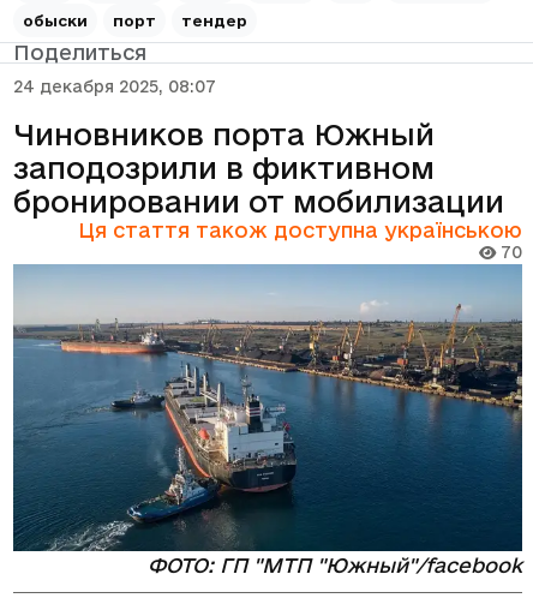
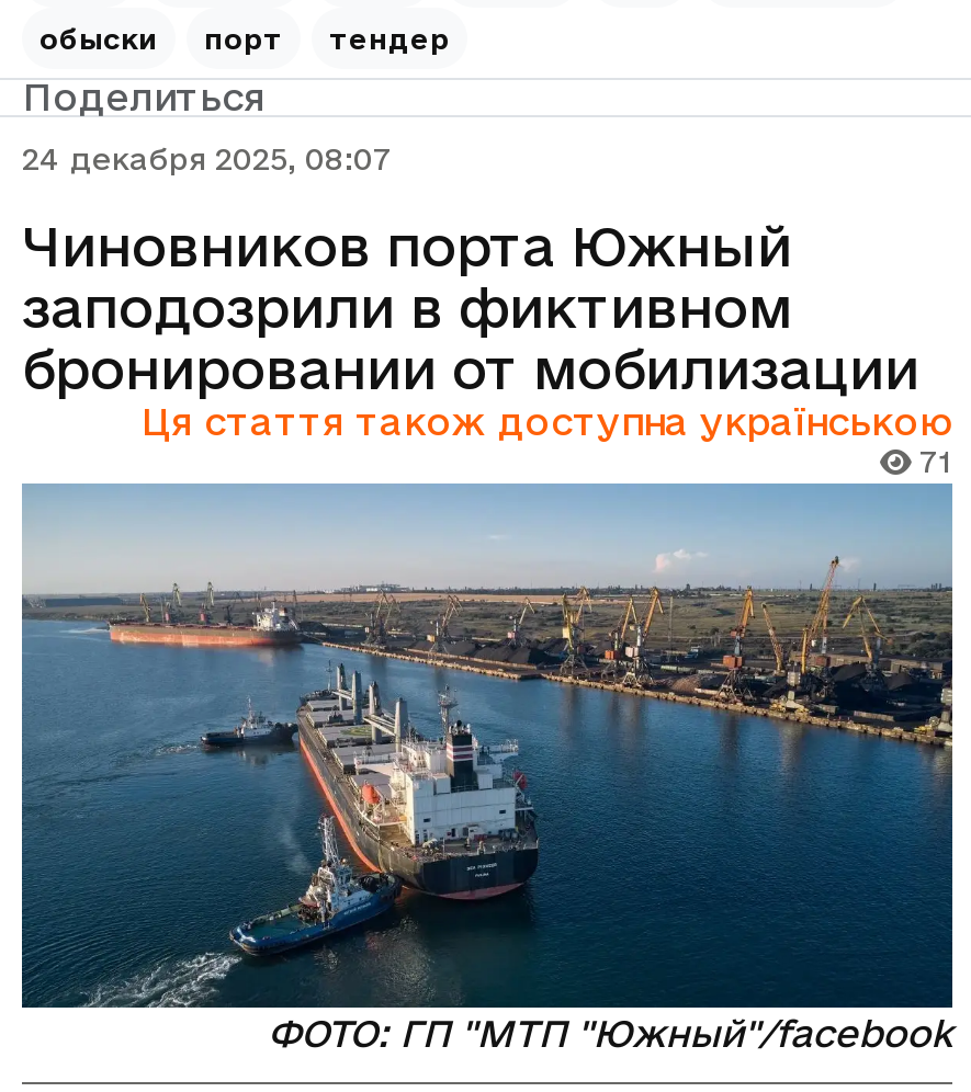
[496,243,522,262] 70 -> [911,444,952,479] 71

